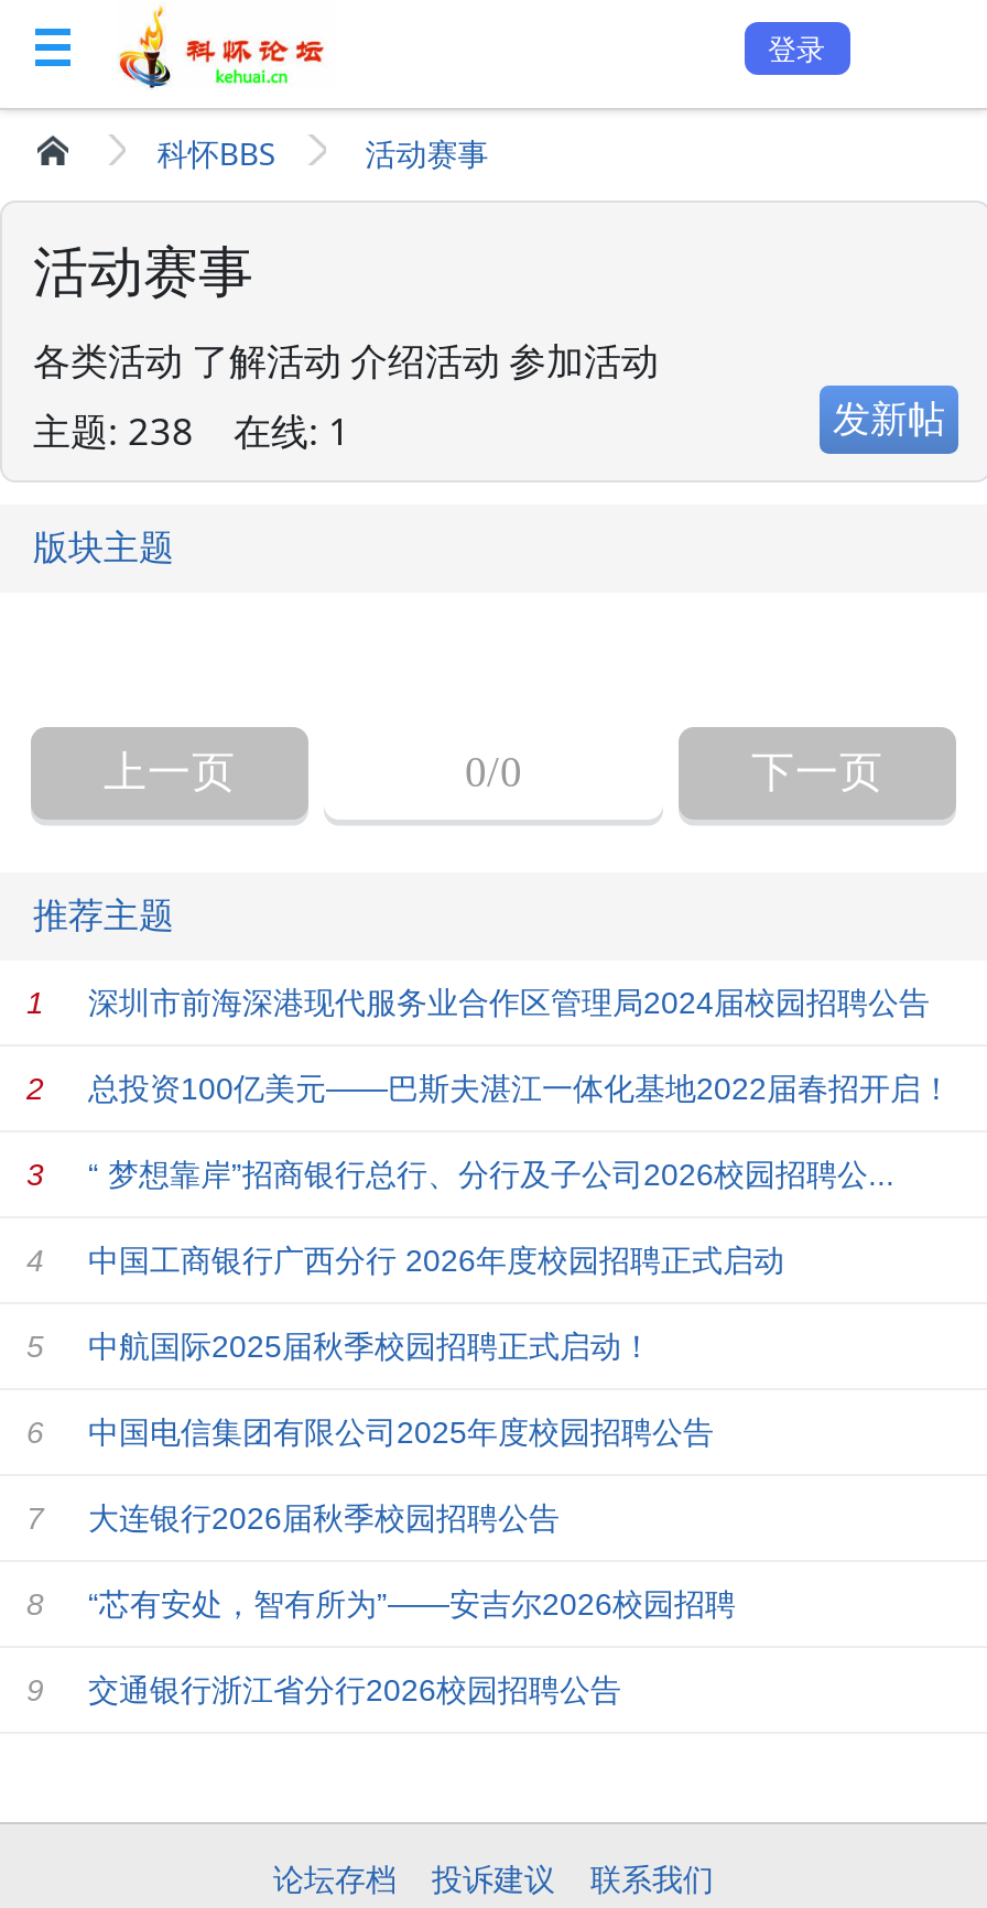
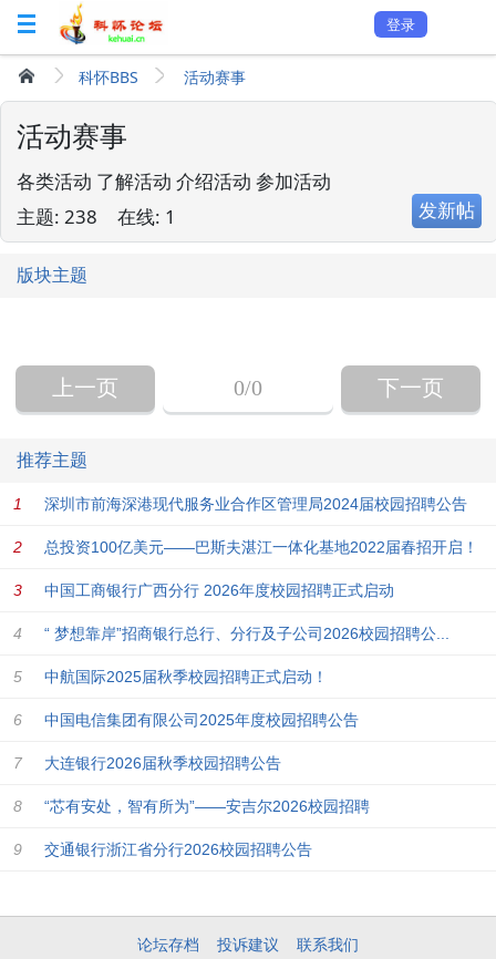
moved [88,1157,894,1192] -> [44,625,449,642]: “ 梦想靠岸”招商银行总行、分行及子公司2026校园招聘公...
moved [88,1243,784,1278] -> [44,581,394,599]: 中国工商银行广西分行 2026年度校园招聘正式启动

